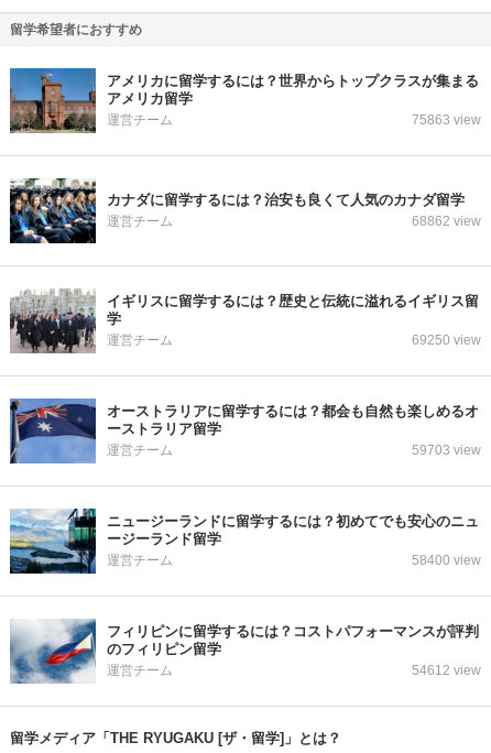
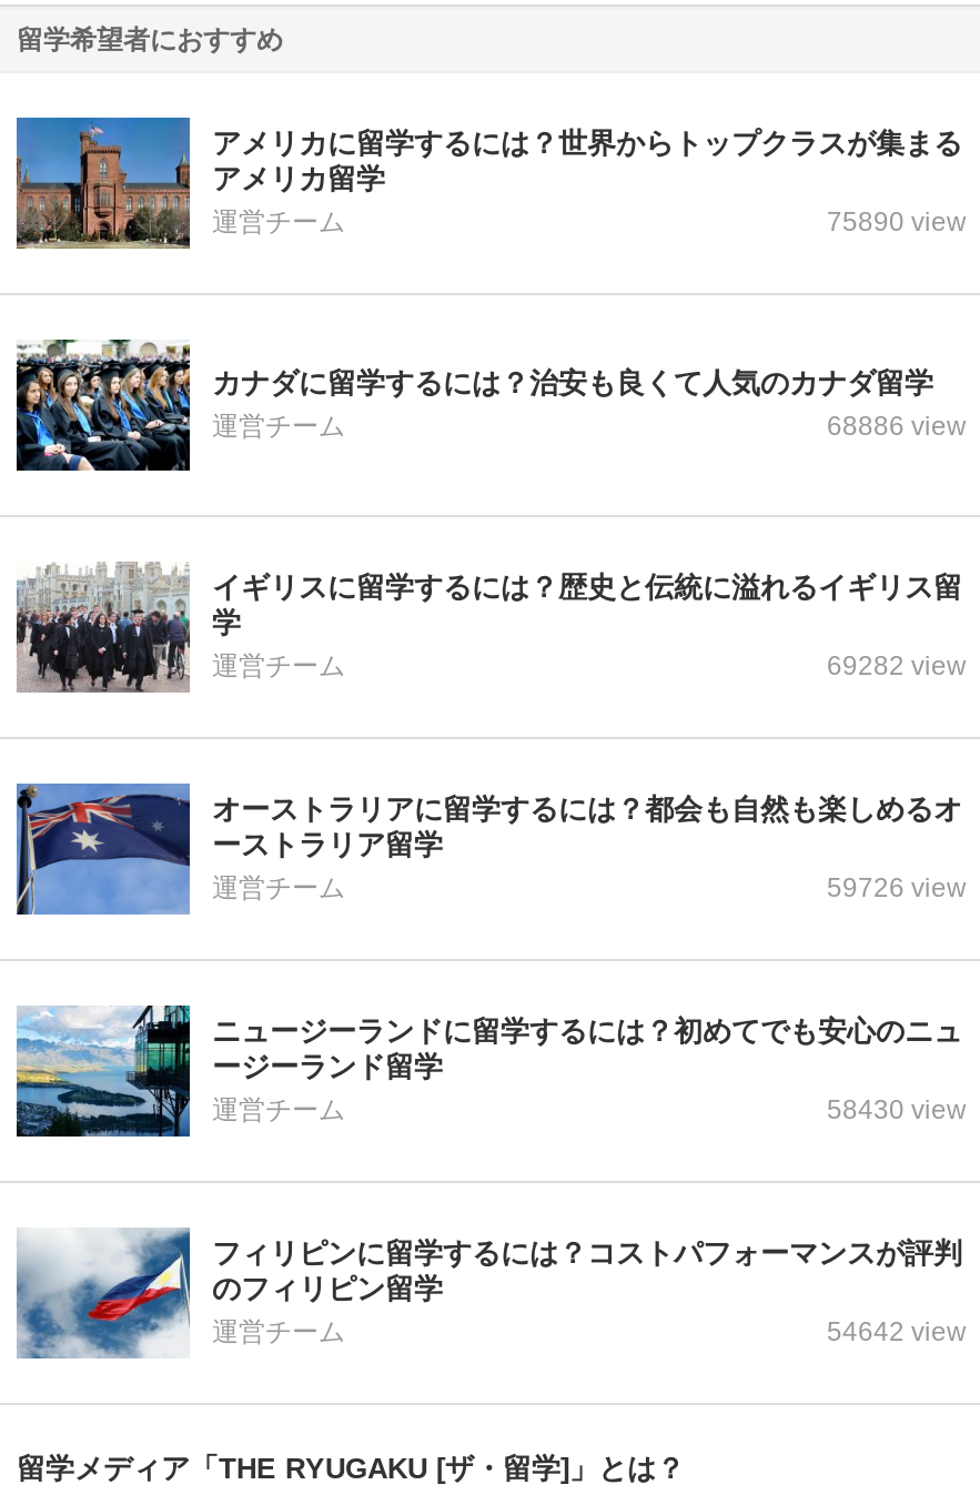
[412,112,481,128] 75863 view -> [827,206,967,238] 75890 view
[412,214,481,229] 68862 view -> [827,411,967,442] 68886 view
[412,332,481,348] 69250 view -> [827,650,967,681] 69282 view
[412,443,481,458] 59703 view -> [827,872,967,903] 59726 view
[412,553,481,568] 58400 view -> [827,1094,967,1125] 58430 view
[412,663,481,678] 54612 view -> [827,1316,967,1347] 54642 view

